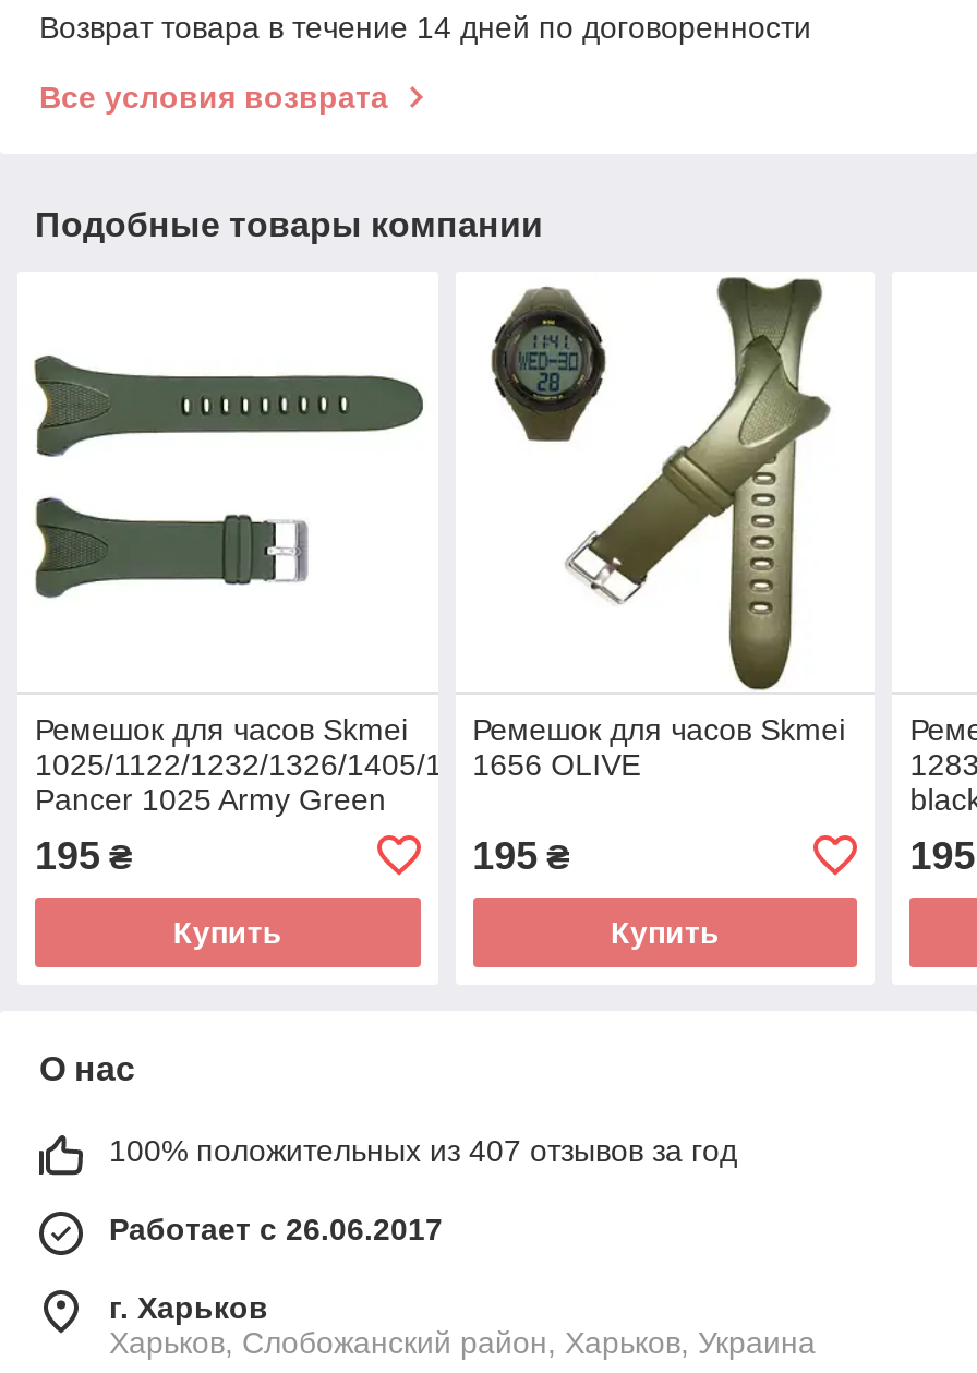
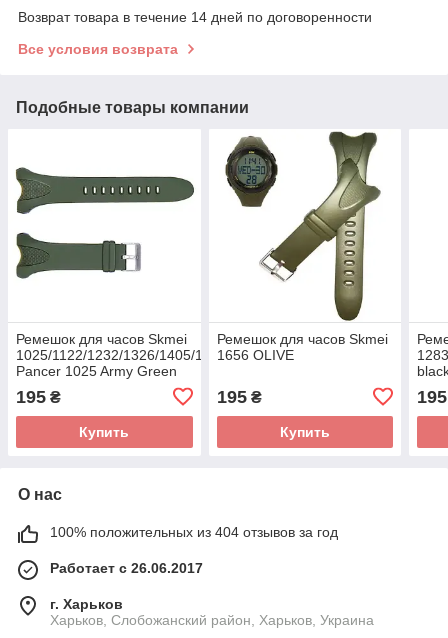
[109,1133,737,1168] 100% положительных из 407 отзывов за год -> [50,524,338,540] 100% положительных из 404 отзывов за год

